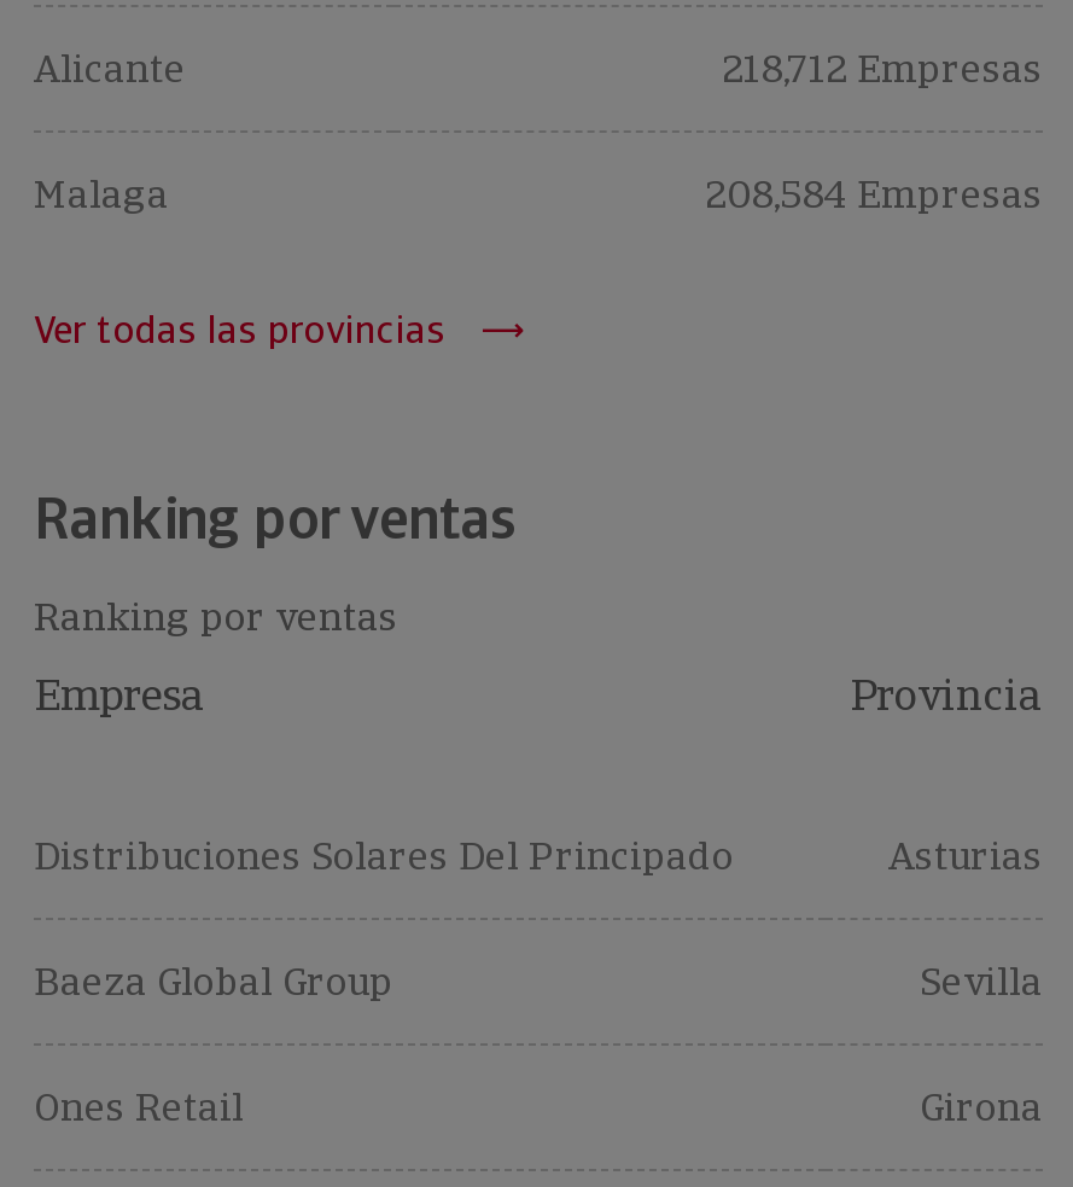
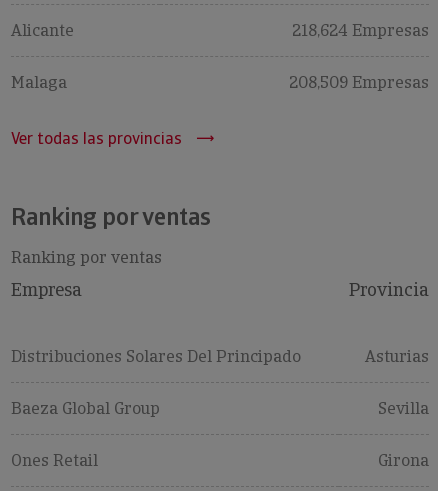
[722,43,1043,94] 218,712 Empresas -> [292,20,429,41] 218,624 Empresas
[705,169,1043,220] 208,584 Empresas -> [289,72,429,93] 208,509 Empresas

